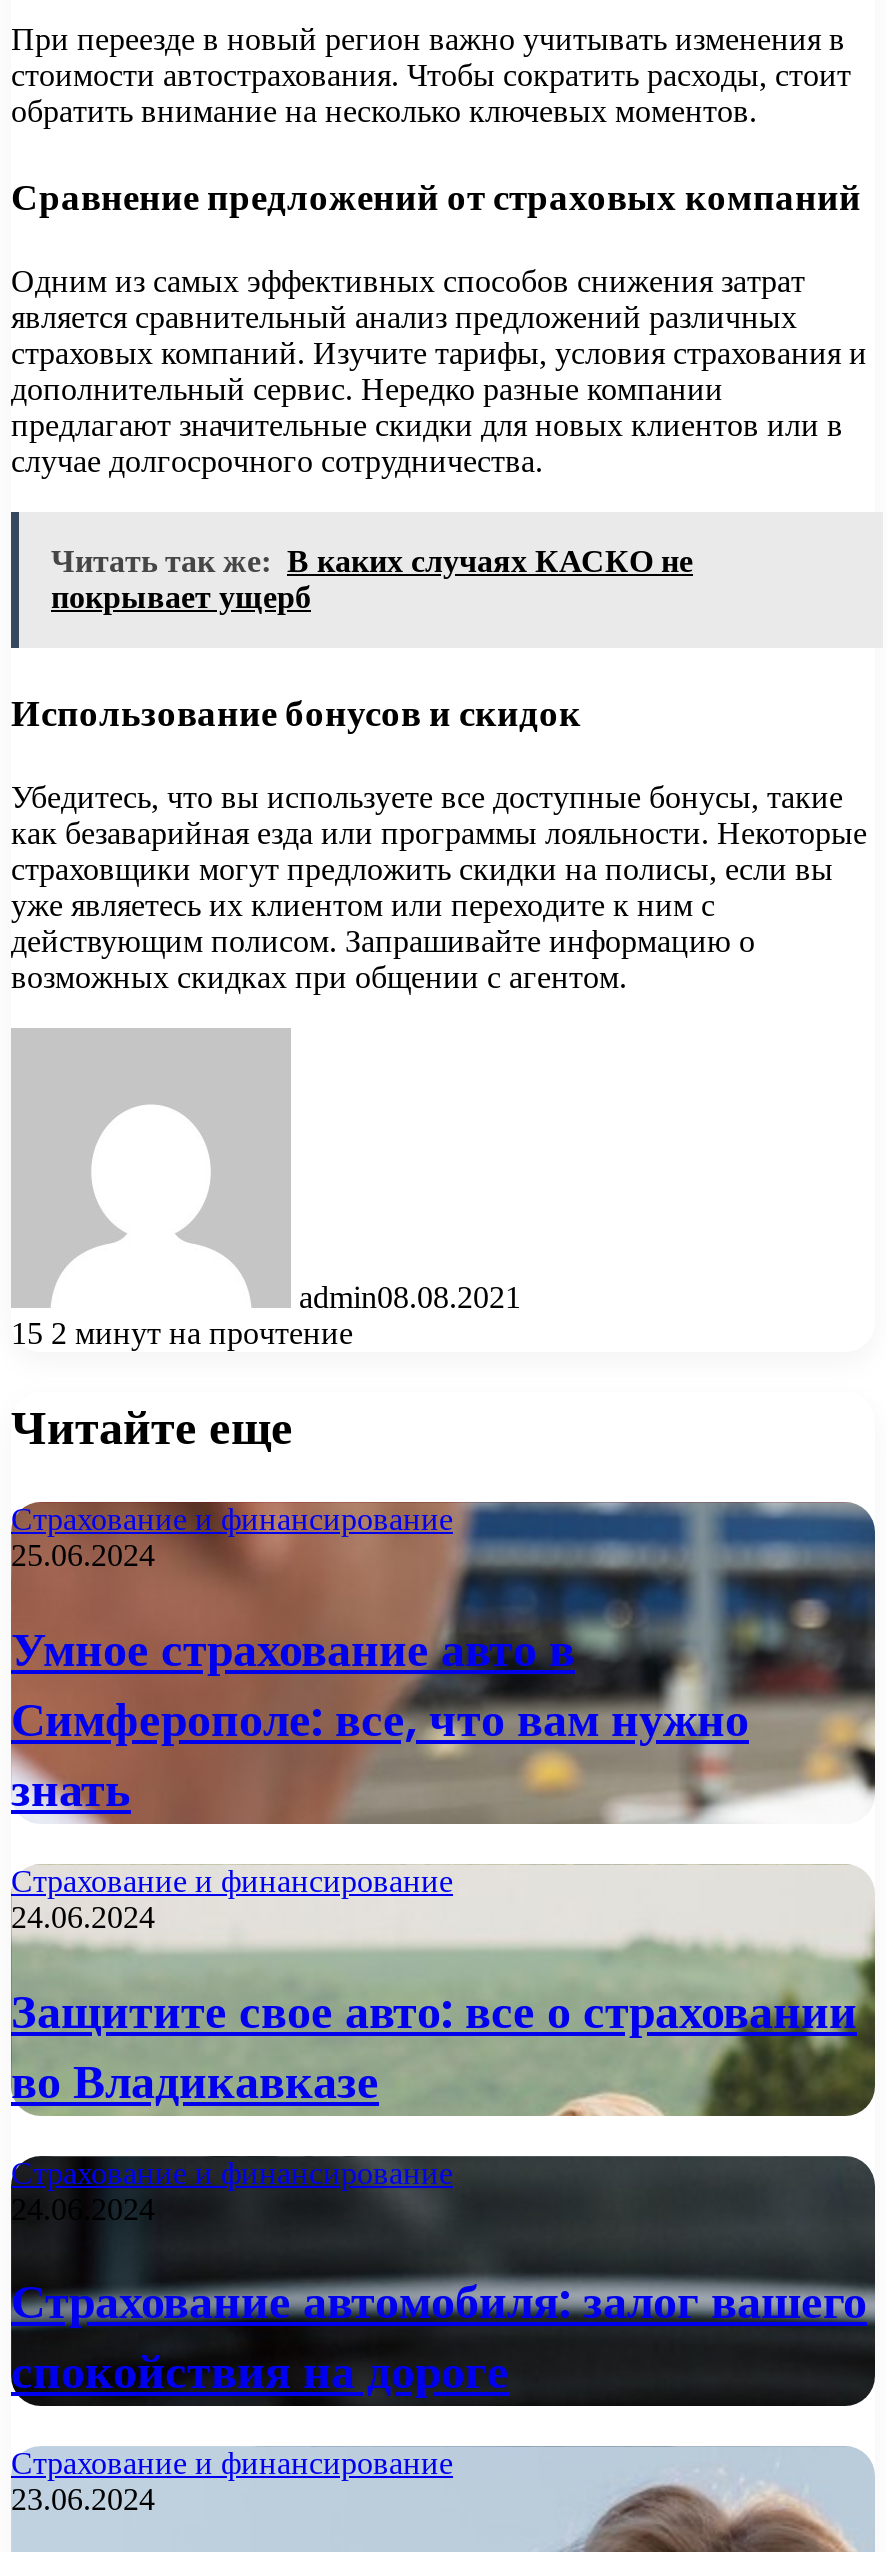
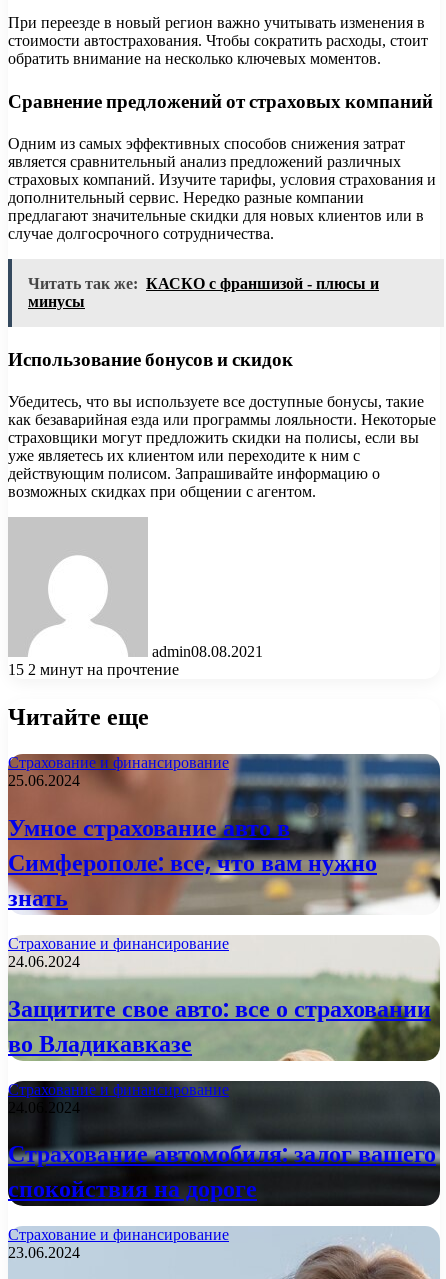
[51,543,693,613] Читать так же: В каких случаях КАСКО не | покрывает ущерб -> [28,275,379,310] Читать так же: КАСКО с франшизой - плюсы и | минусы

